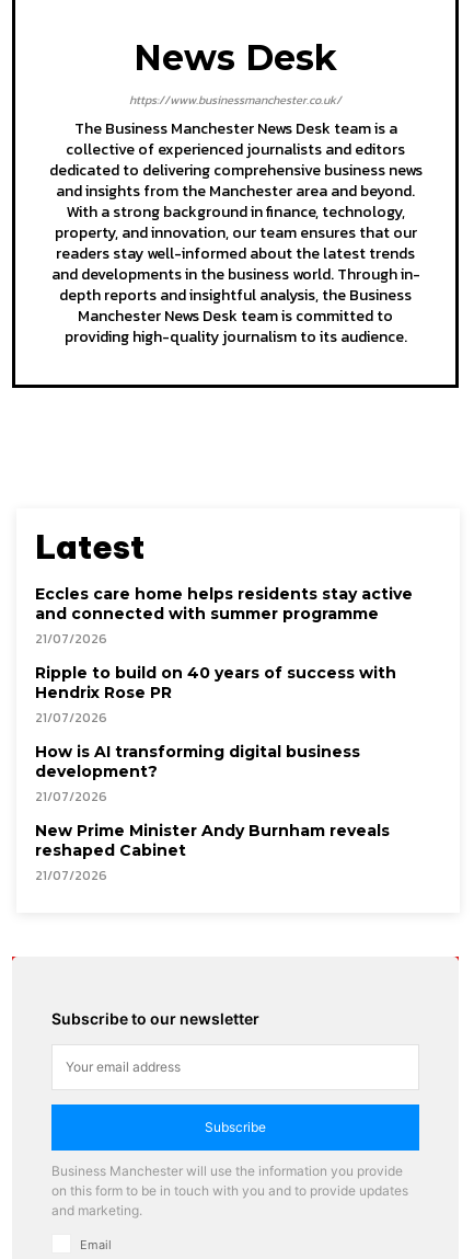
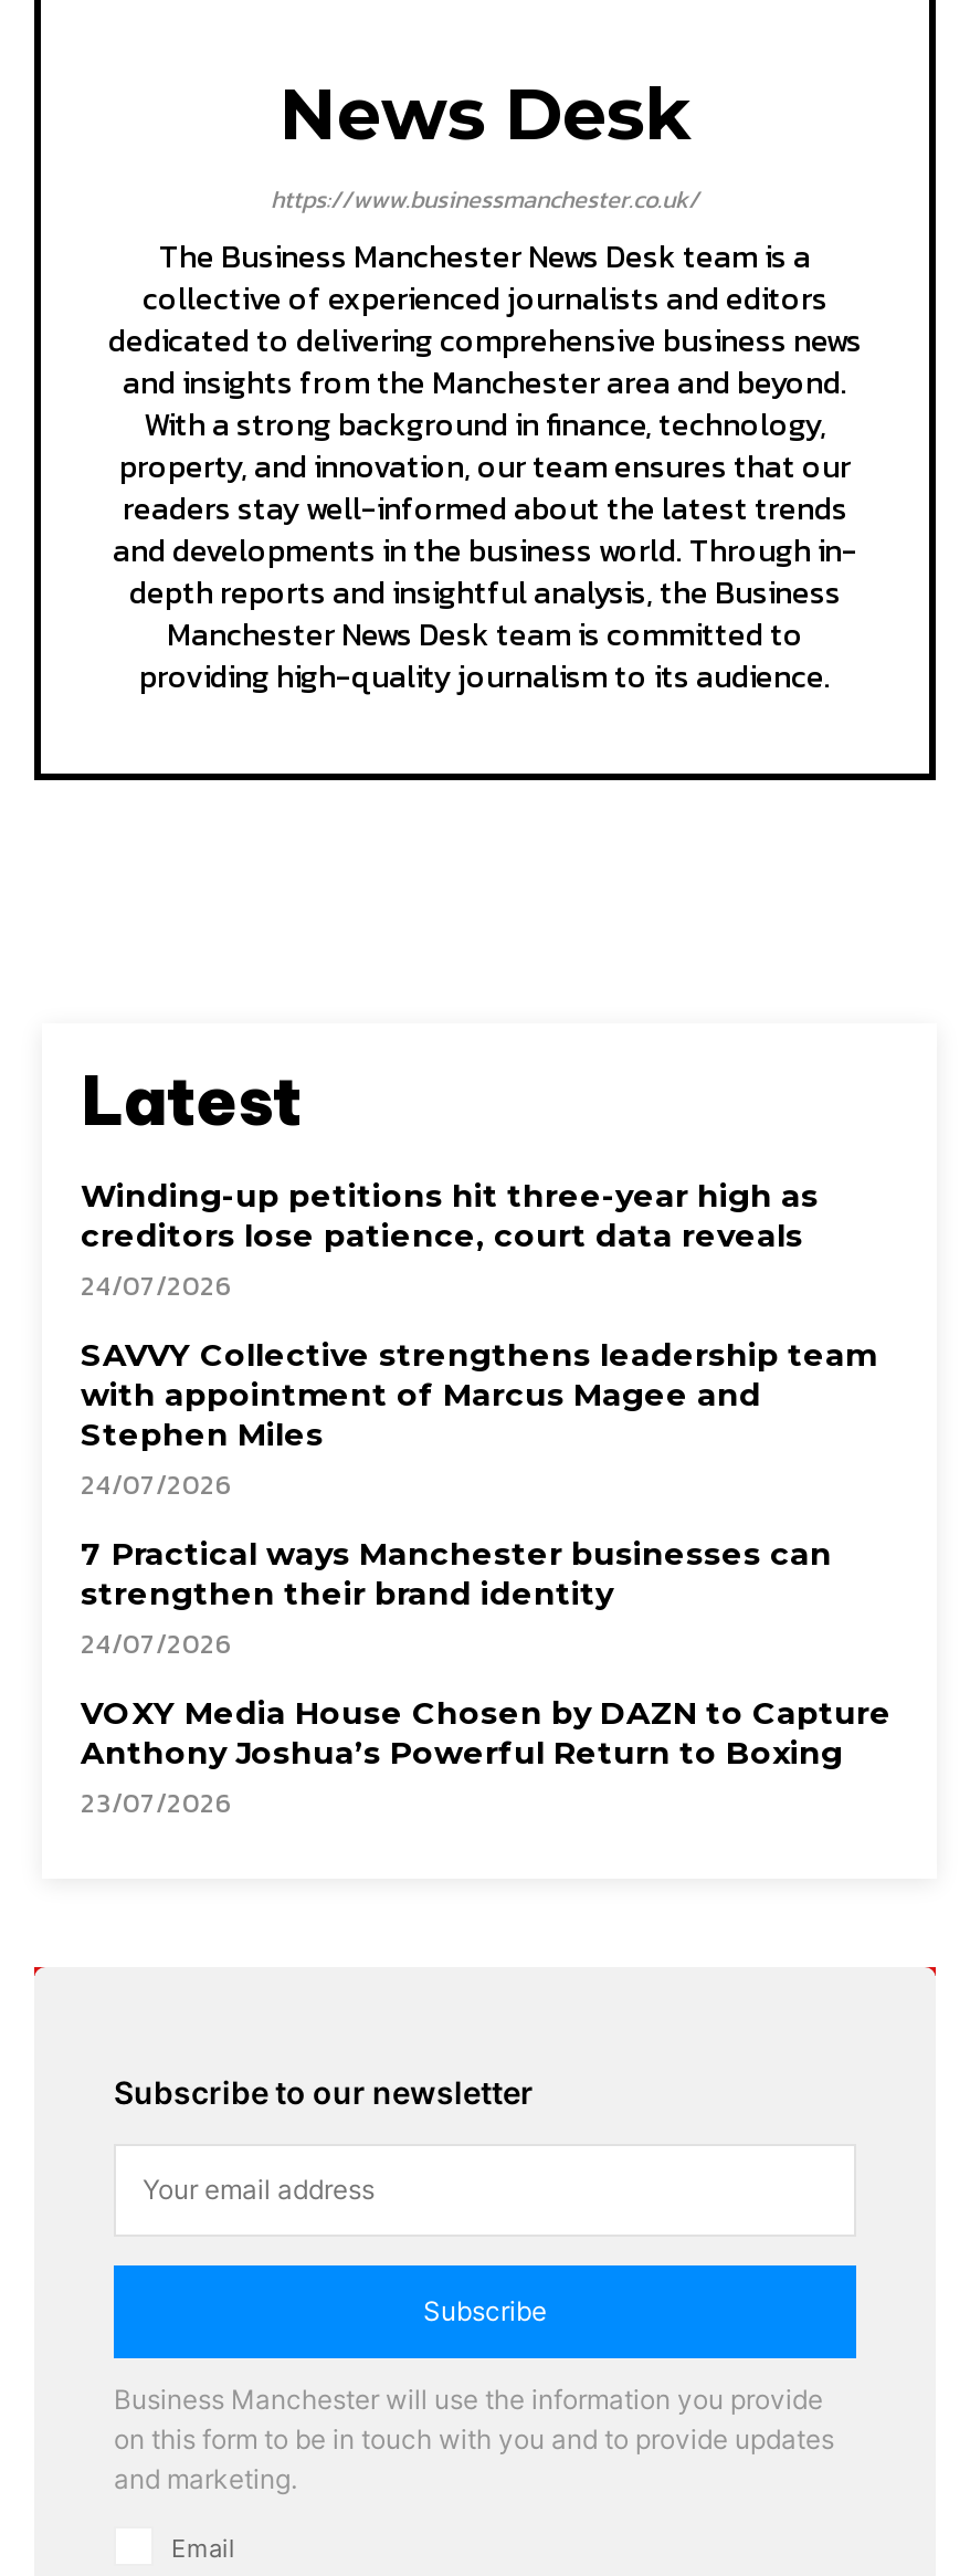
[35,584,413,648] Eccles care home helps residents stay active | and connected with summer programme | 21/07/2026 -> [81,1175,819,1306] Winding-up petitions hit three-year high as | creditors lose patience, court data reveals | 24/07/2026
[35,663,396,727] Ripple to build on 40 years of success with | Hendrix Rose PR | 21/07/2026 -> [81,1334,876,1504] SAVVY Collective strengthens leadership team | with appointment of Marcus Magee and | Stephen Miles | 24/07/2026
[35,741,360,806] How is AI transforming digital business | development? | 21/07/2026 -> [81,1533,832,1664] 7 Practical ways Manchester businesses can | strengthen their brand identity | 24/07/2026
[35,820,390,885] New Prime Minister Andy Burnham reveals | reshaped Cabinet | 21/07/2026 -> [81,1692,892,1823] VOXY Media House Chosen by DAZN to Capture | Anthony Joshua’s Powerful Return to Boxing | 23/07/2026

